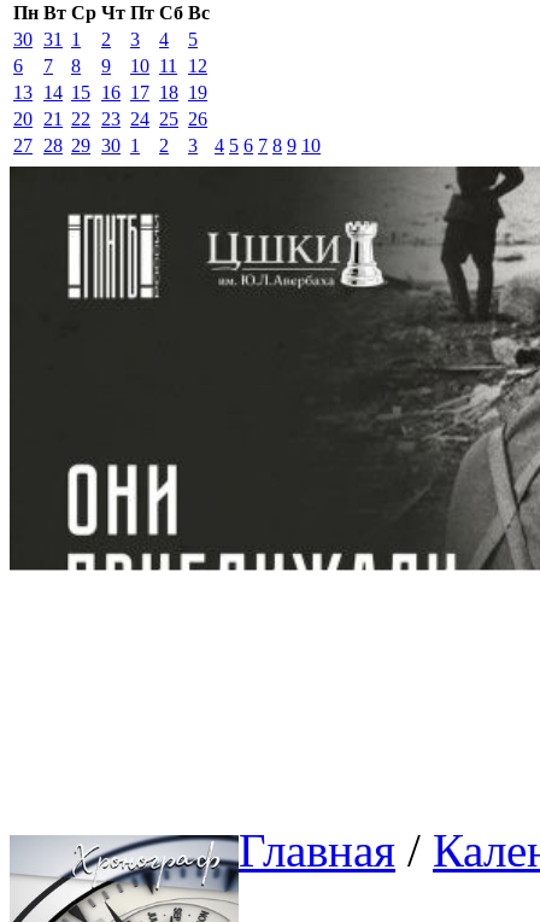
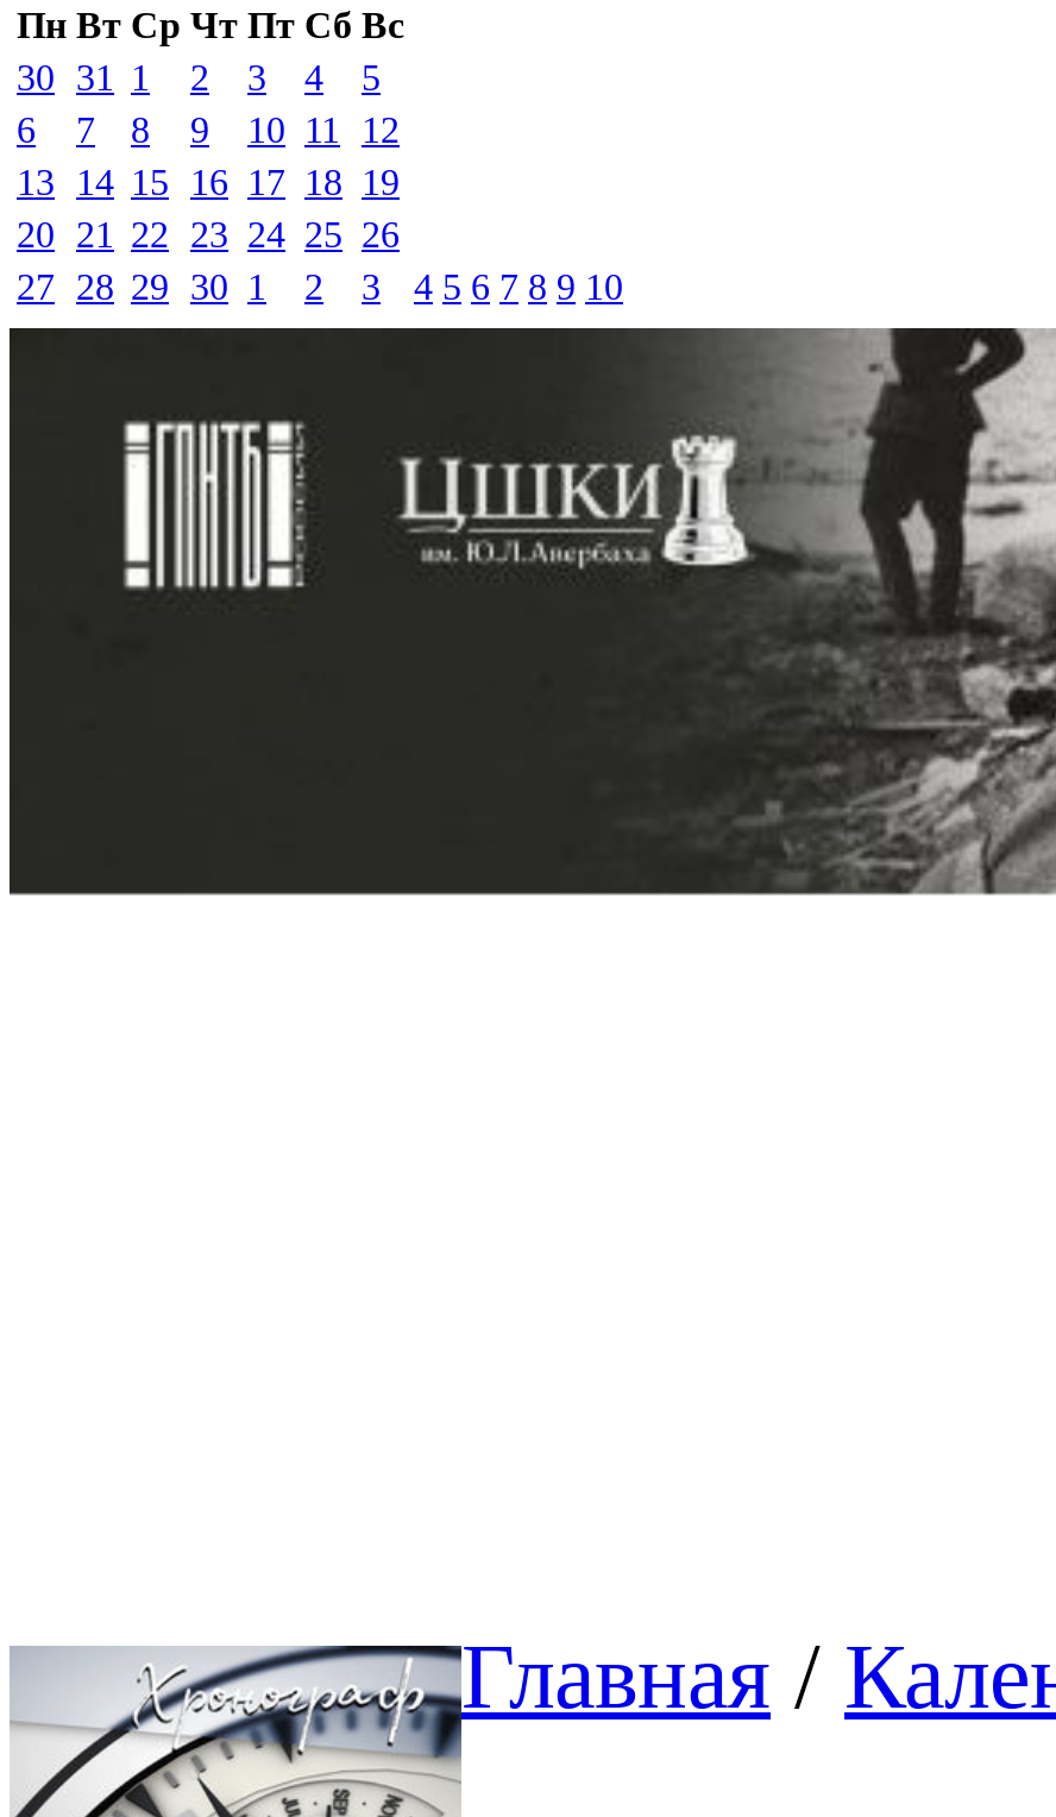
[8,453,536,572] [image] -> none

